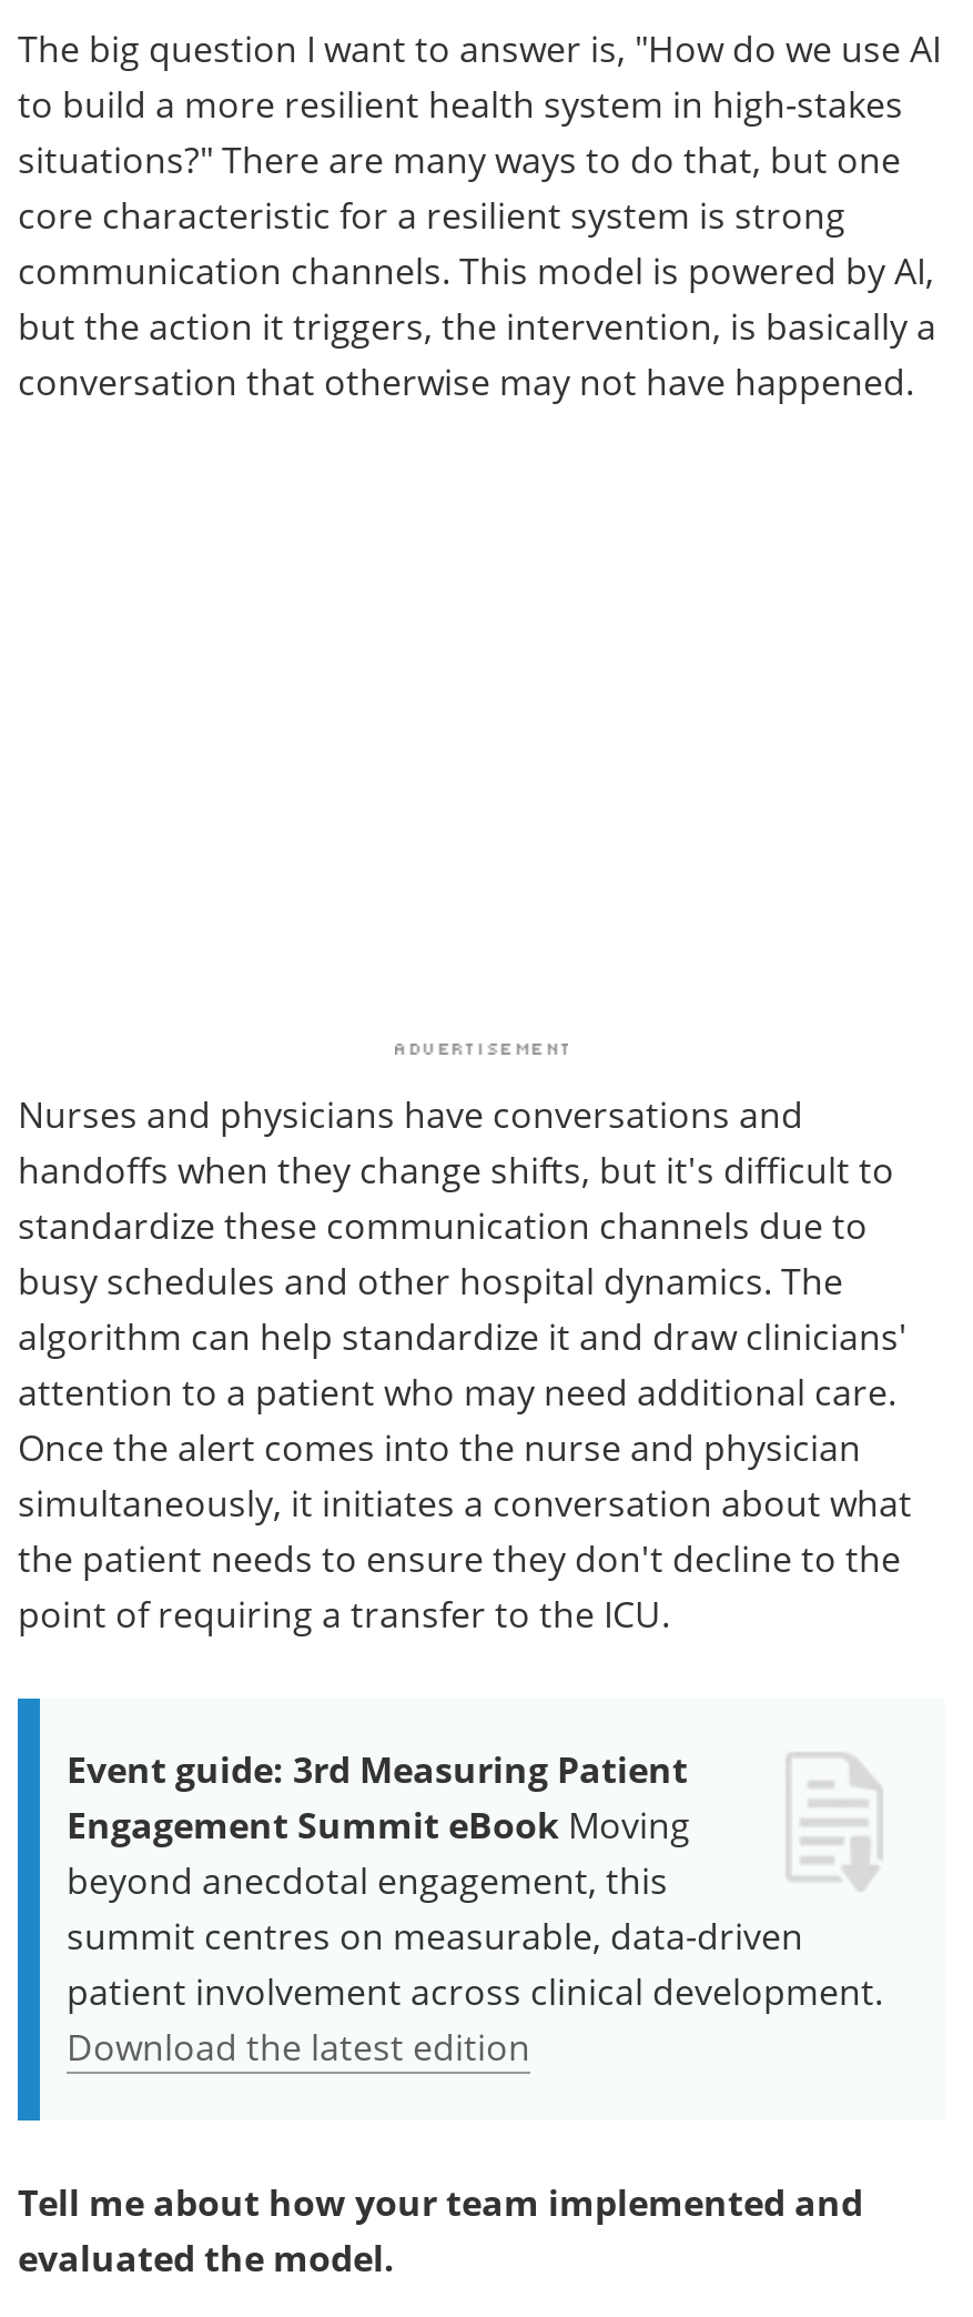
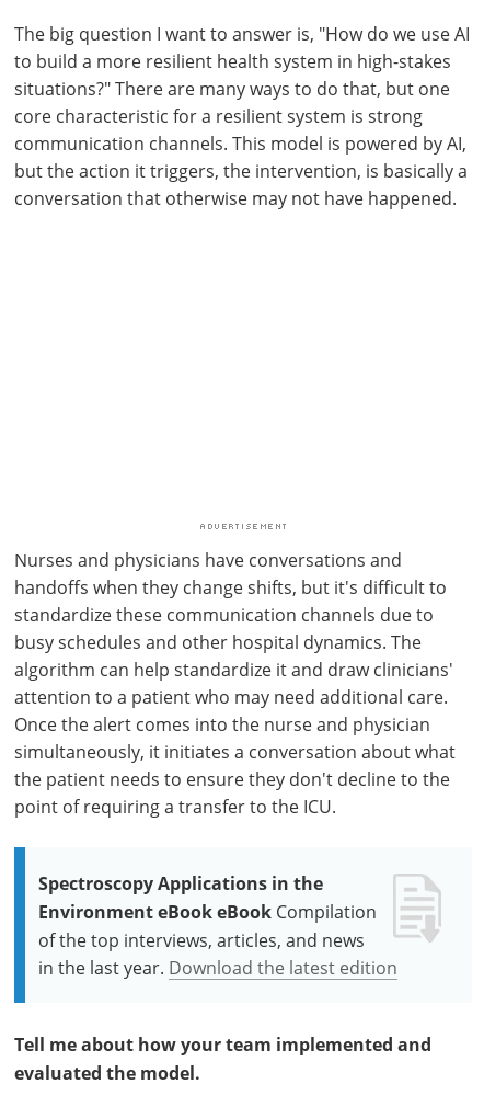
[67,1745,883,2071] Event guide: 3rd Measuring Patient | Engagement Summit eBook Moving | beyond anecdotal engagement, this | summit centres on measurable, data-driven | patient involvement across clinical development. | Download the latest edition -> [38,871,397,979] Spectroscopy Applications in the | Environment eBook eBook Compilation | of the top interviews, articles, and news | in the last year. Download the latest edition

